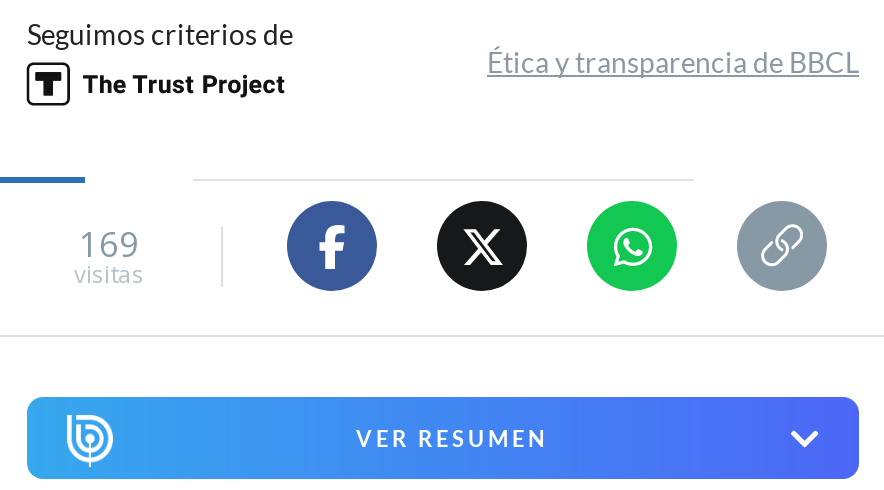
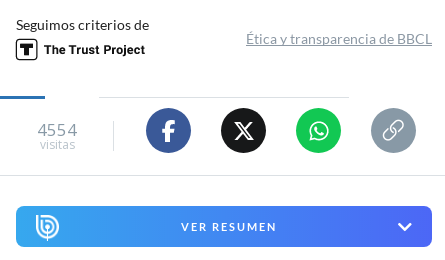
[79,221,139,267] 169 -> [37,118,77,141] 4554

